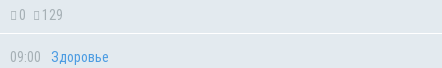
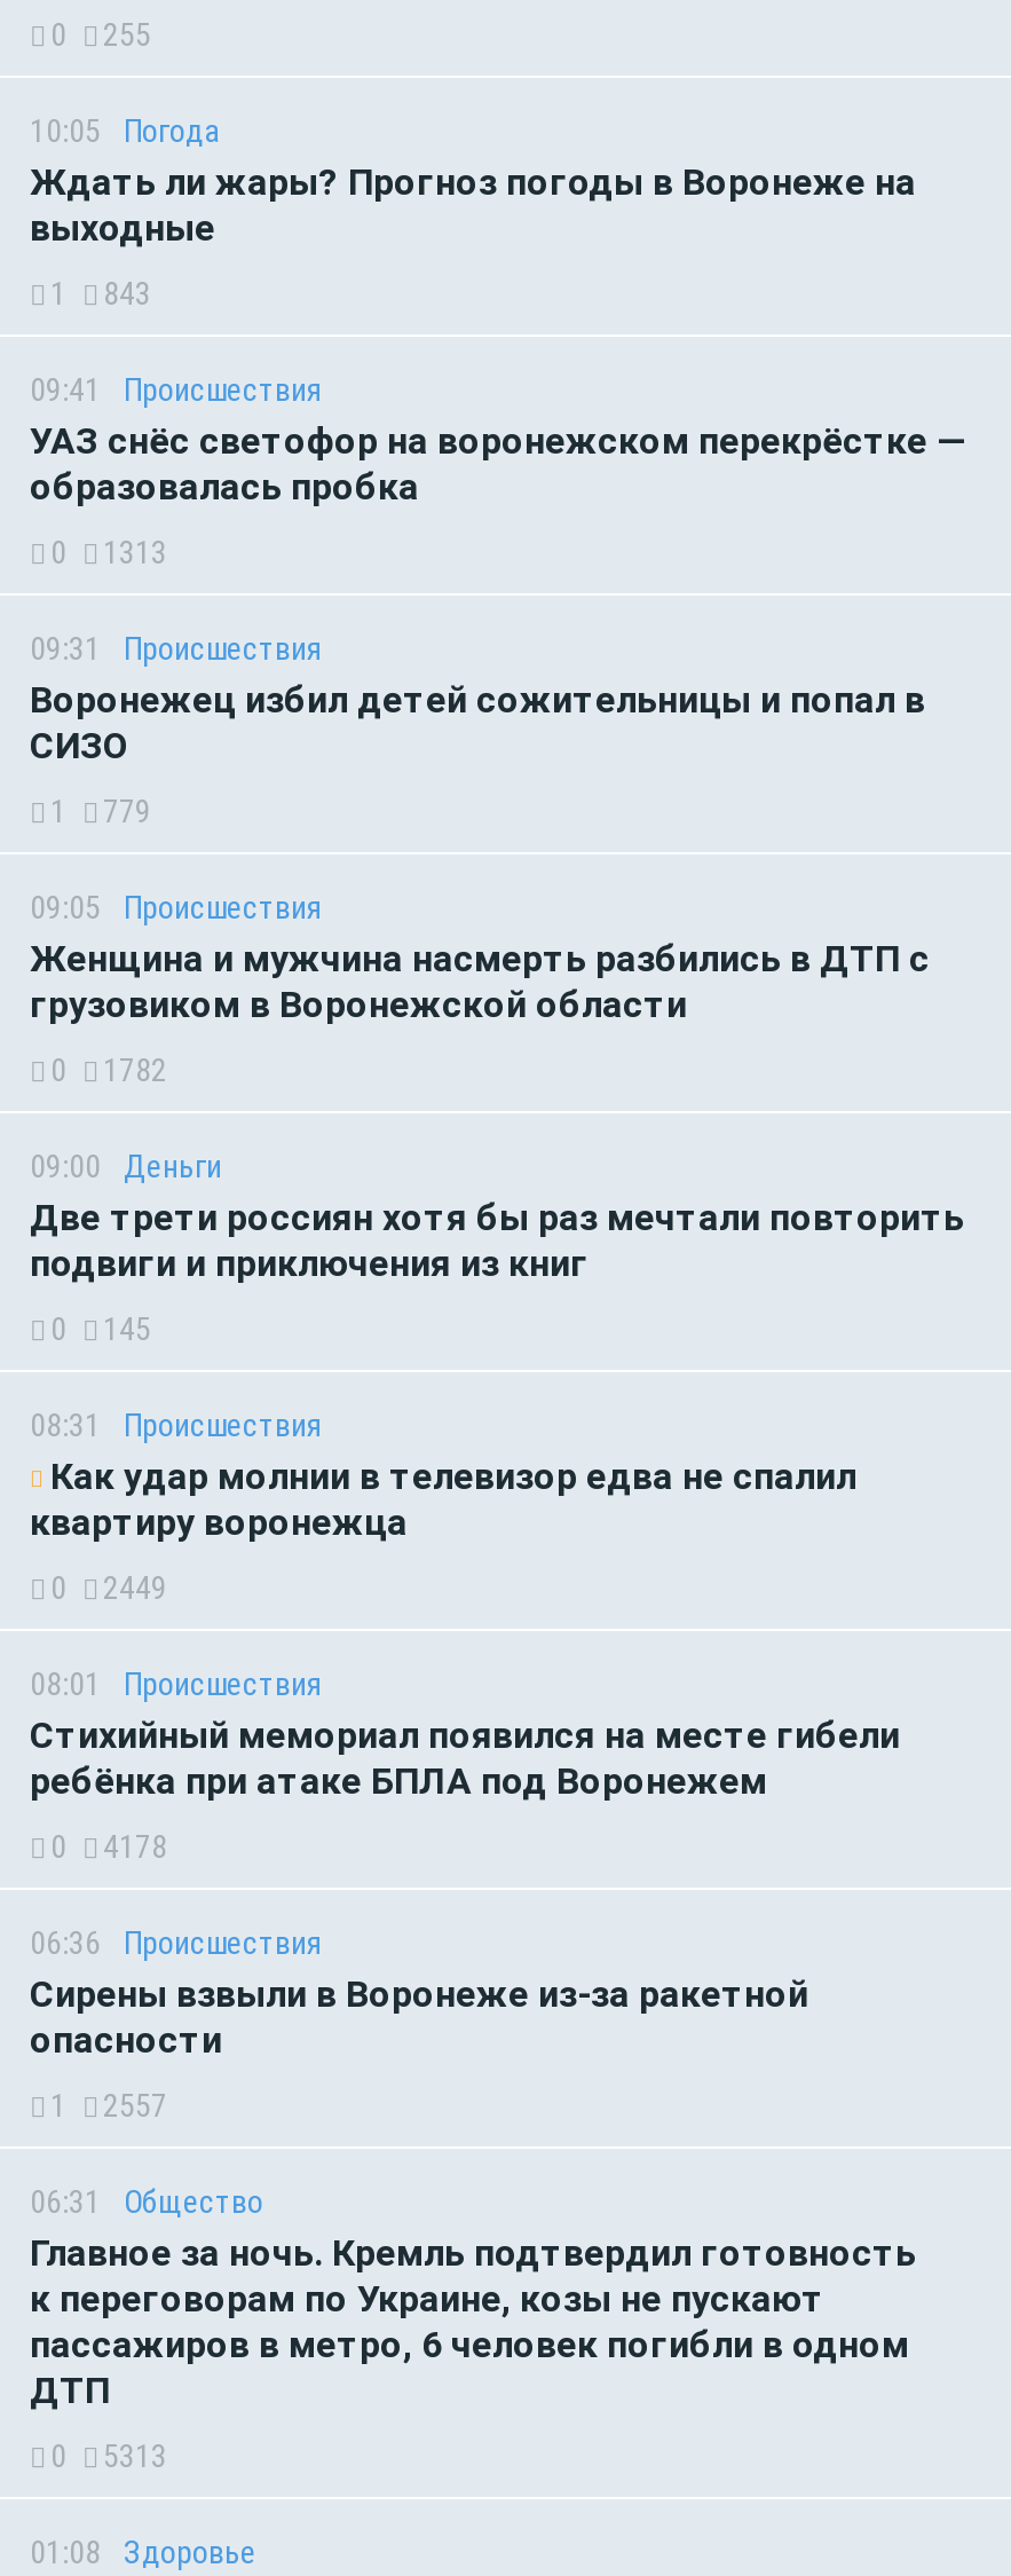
[42,7,63,23] 129 -> [30,16,966,1088] 255 | 10:05 | Погода | Ждать ли жары? Прогноз погоды в Воронеже на | выходные | 1 | 843 | 09:41 | Происшествия | УАЗ снёс светофор на воронежском перекрёстке — | образовалась пробка | 0 | 1313 | 09:31 | Происшествия | Воронежец избил детей сожительницы и попал в | СИЗО | 1 | 779 | 09:05 | Происшествия | Женщина и мужчина насмерть разбились в ДТП с | грузовиком в Воронежской области | 0 | 1782
none -> [30,1147,964,2570] Деньги | Две трети россиян хотя бы раз мечтали повторить | подвиги и приключения из книг | 0 | 145 | 08:31 | Происшествия | Как удар молнии в телевизор едва не спалил | квартиру воронежца | 0 | 2449 | 08:01 | Происшествия | Стихийный мемориал появился на месте гибели | ребёнка при атаке БПЛА под Воронежем | 0 | 4178 | 06:36 | Происшествия | Сирены взвыли в Воронеже из-за ракетной | опасности | 1 | 2557 | 06:31 | Общество | Главное за ночь. Кремль подтвердил готовность | к переговорам по Украине, козы не пускают | пассажиров в метро, 6 человек погибли в одном | ДТП | 0 | 5313 | 01:08

